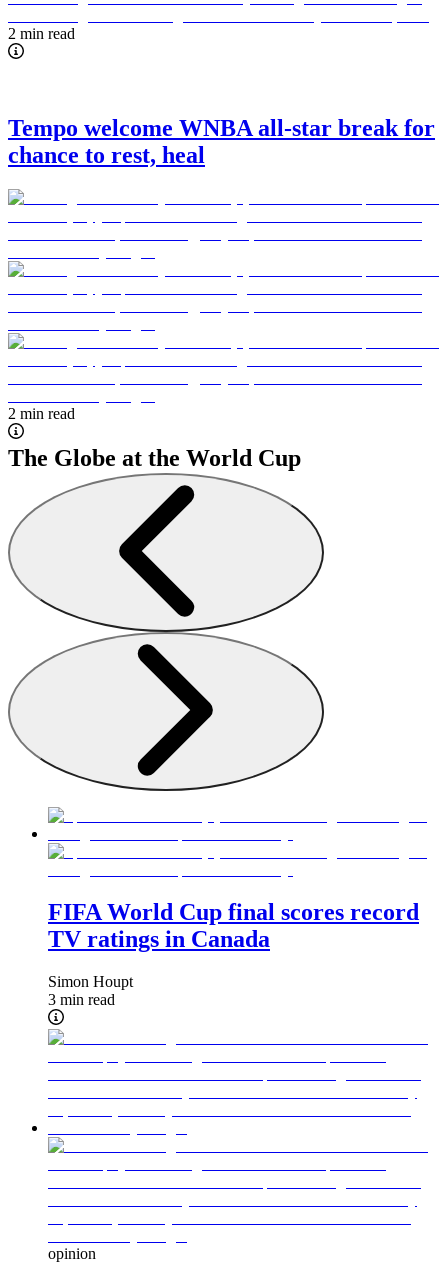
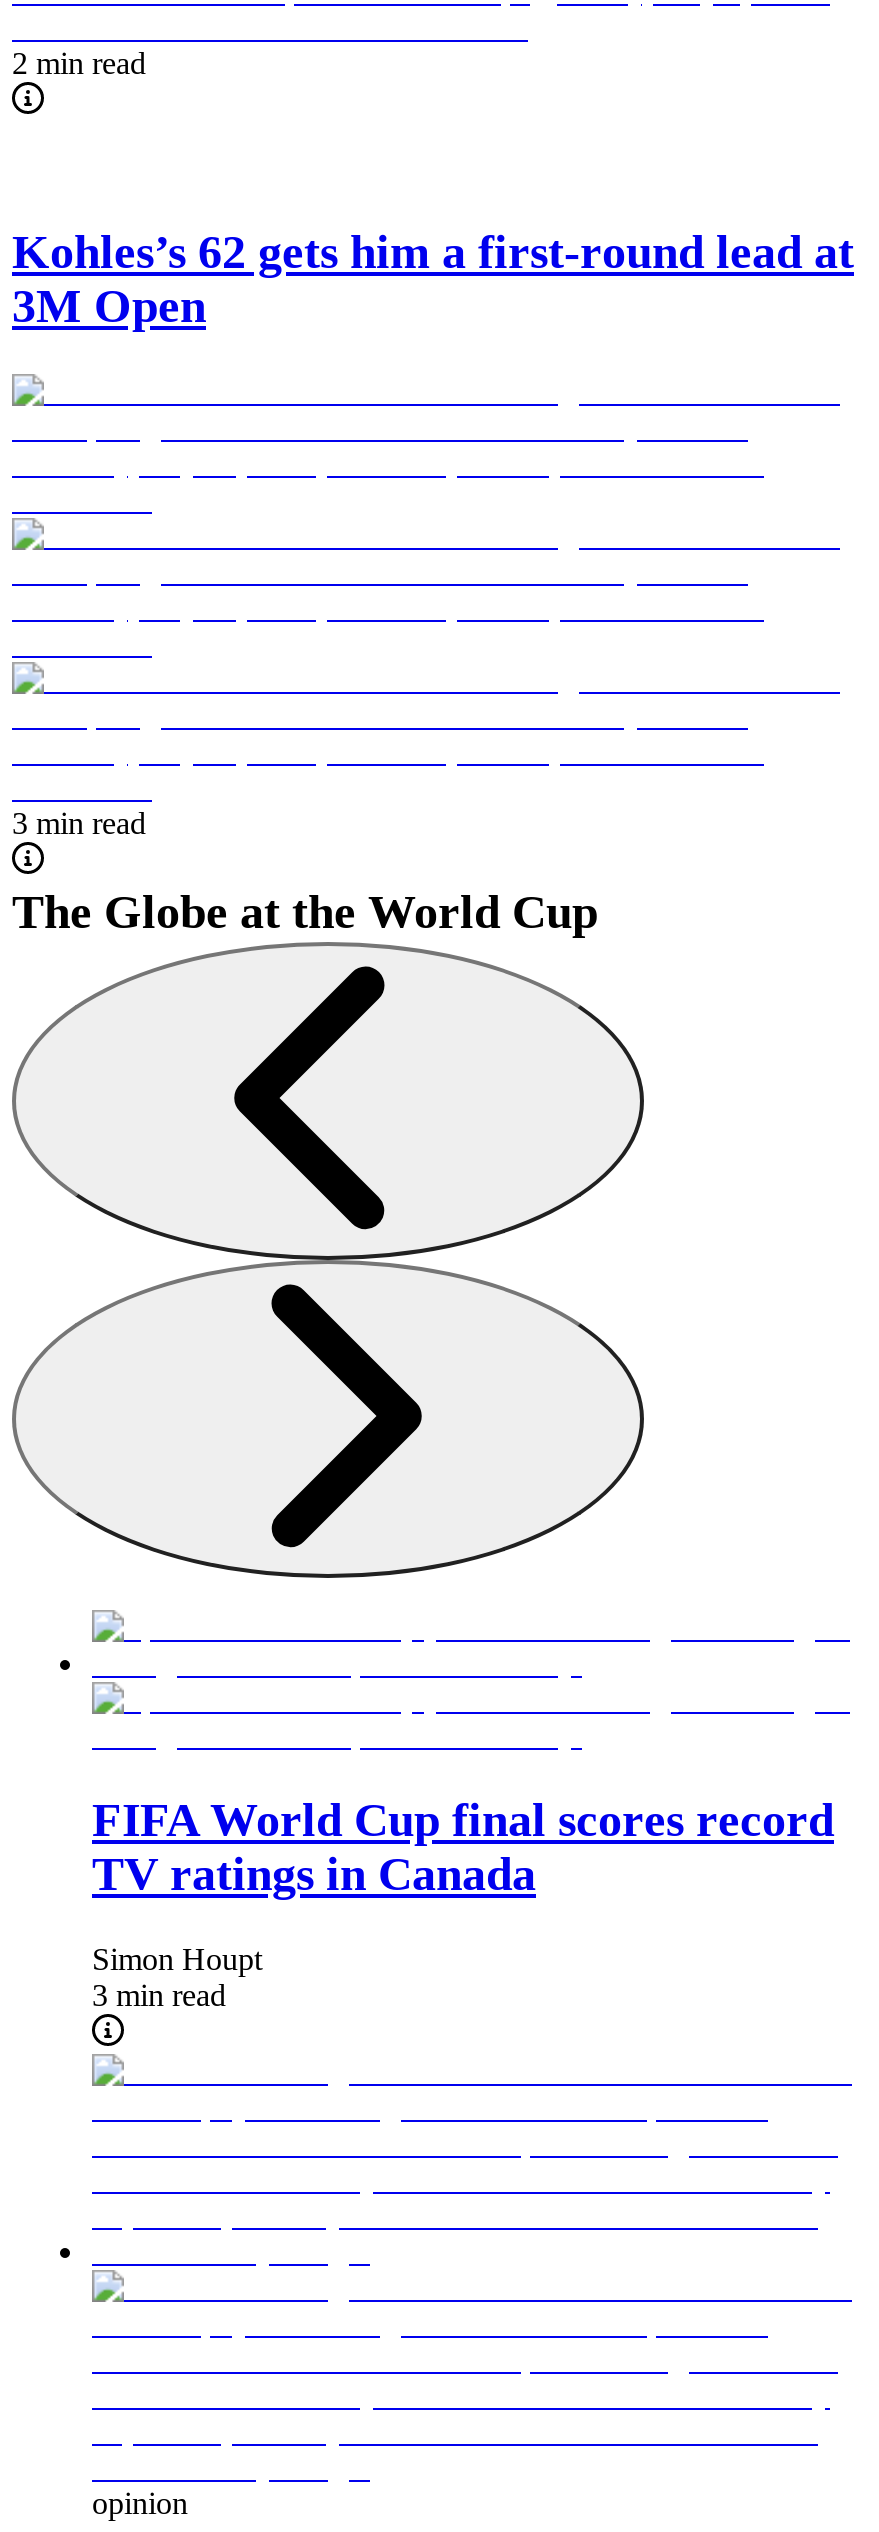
[8,115,435,168] Tempo welcome WNBA all-star break for | chance to rest, heal -> [12,226,854,332] Kohles’s 62 gets him a first-round lead at | 3M Open
[8,405,75,422] 2 min read -> [12,806,146,840] 3 min read

